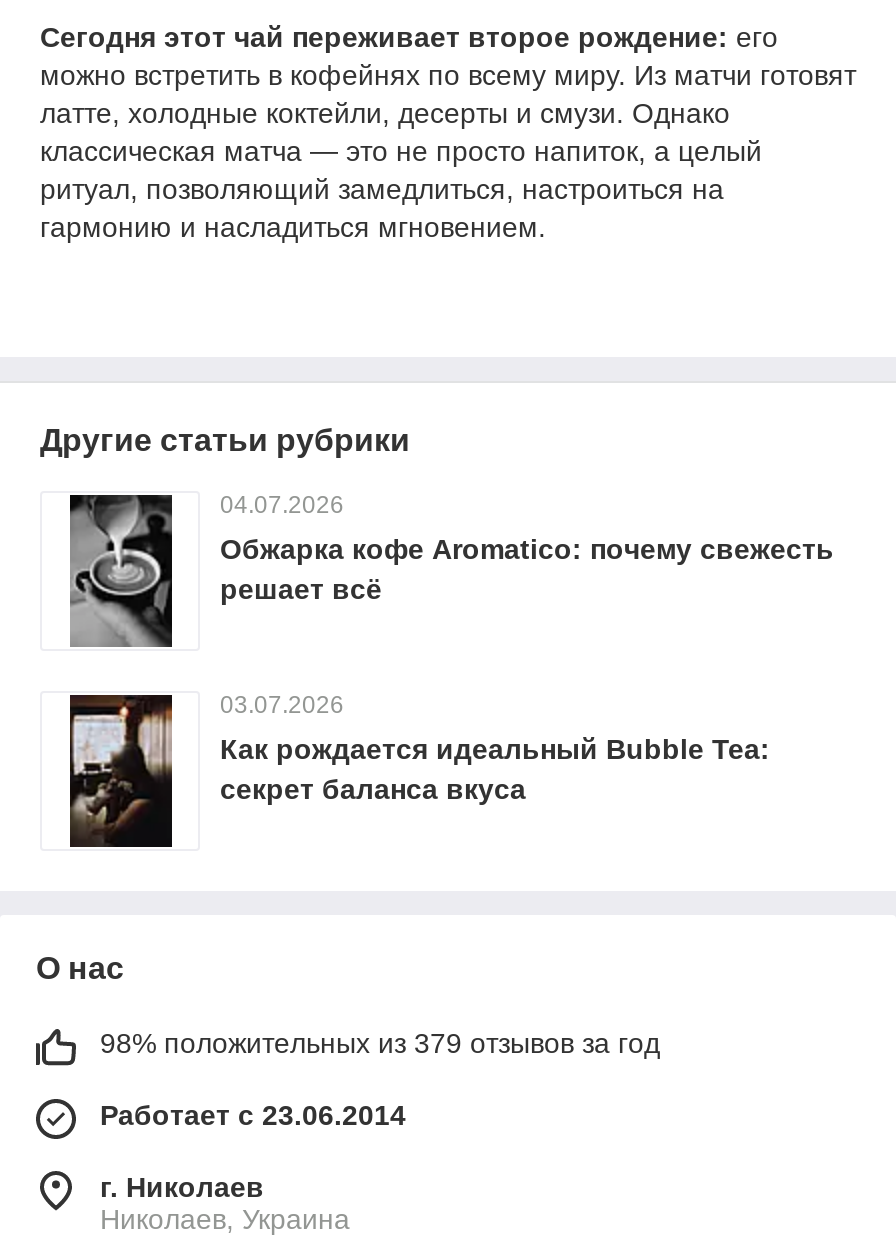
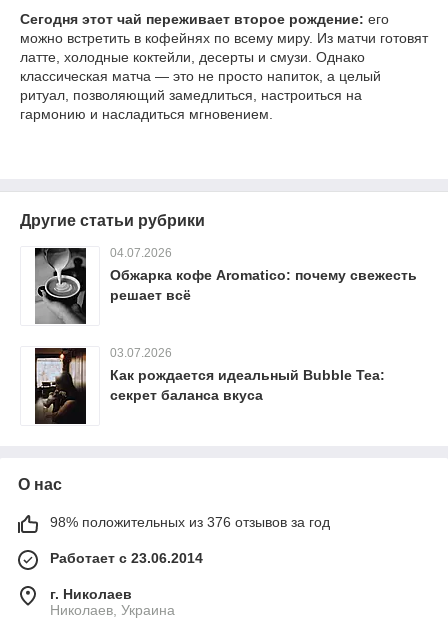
[100,1027,660,1059] 98% положительных из 379 отзывов за год -> [50,514,330,530] 98% положительных из 376 отзывов за год

